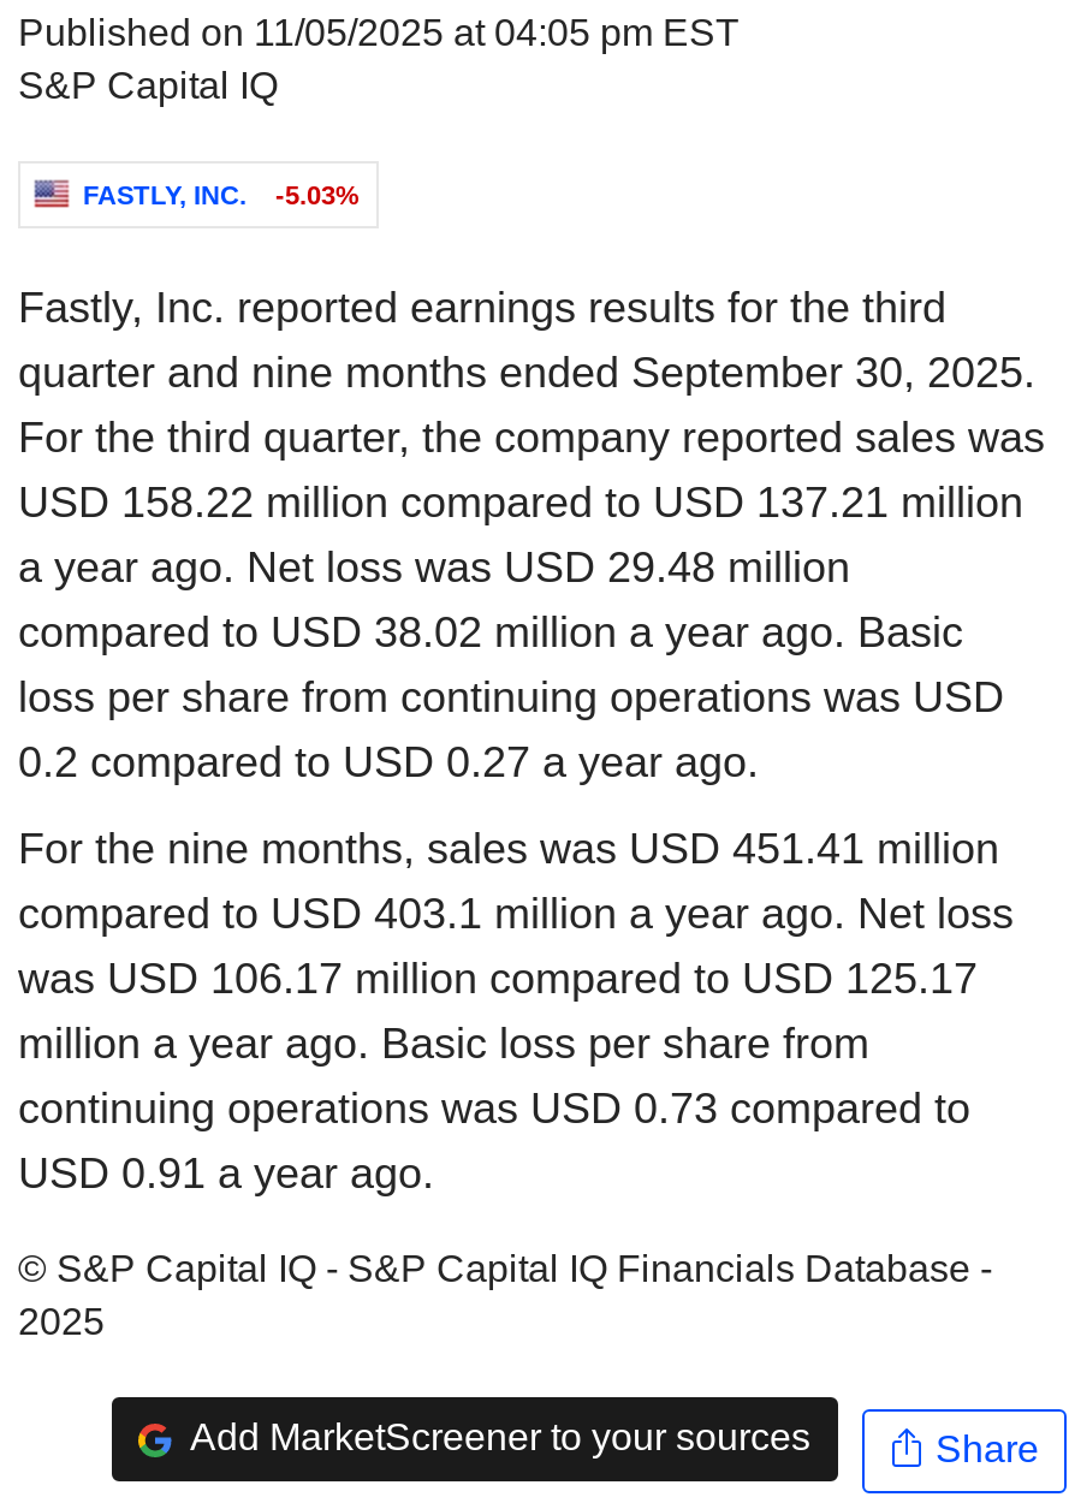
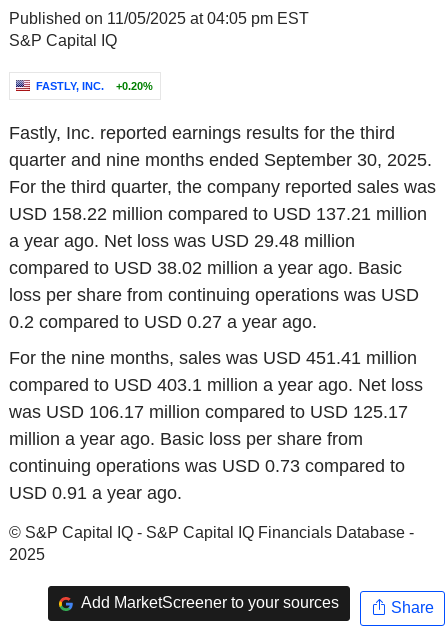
[83,180,360,209] FASTLY, INC. -5.03% -> [36,80,153,92] FASTLY, INC. +0.20%

